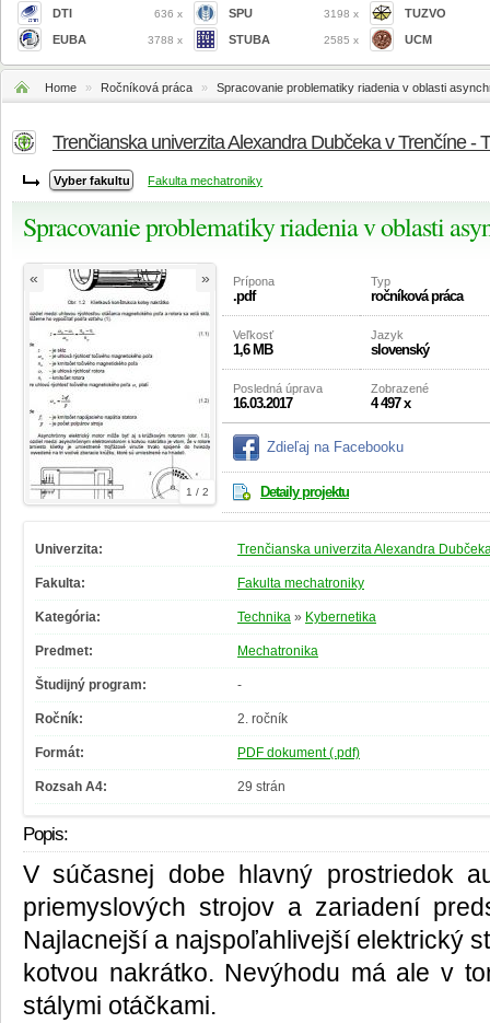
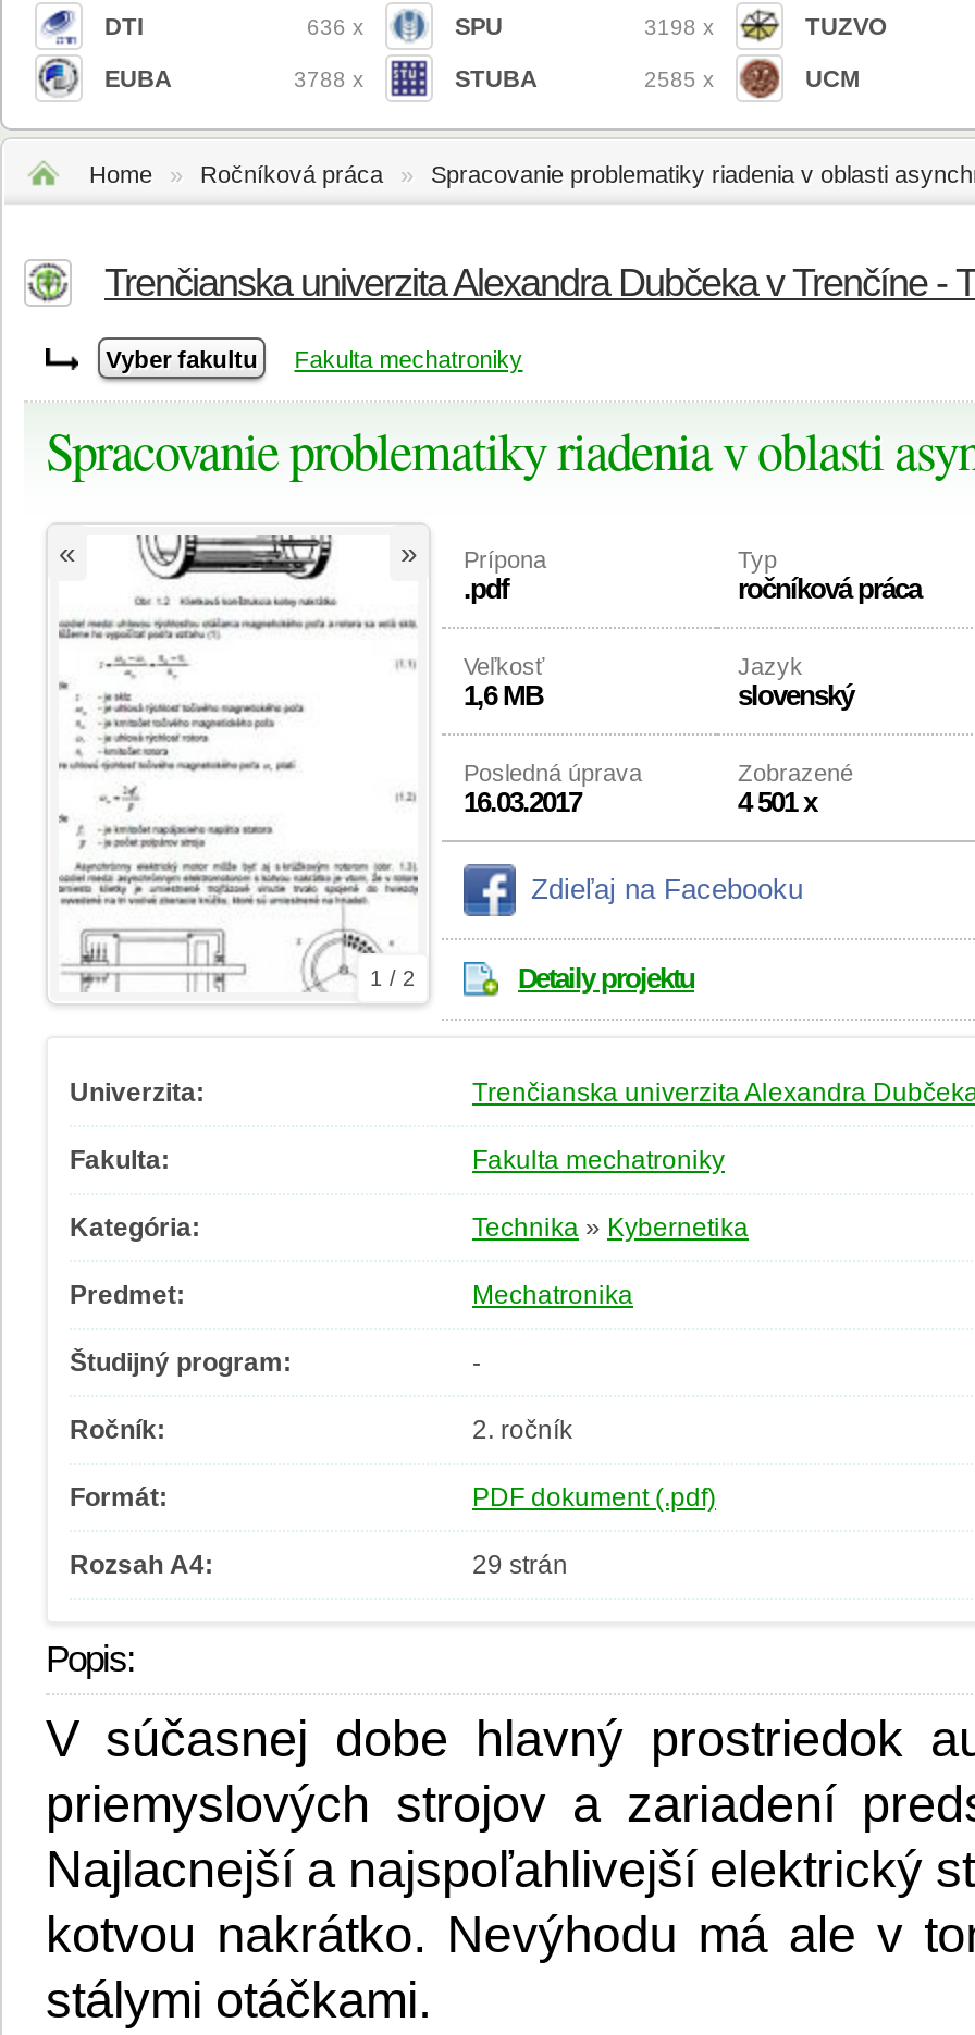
[371,395,410,412] 4 497 x -> [738,786,816,819] 4 501 x

